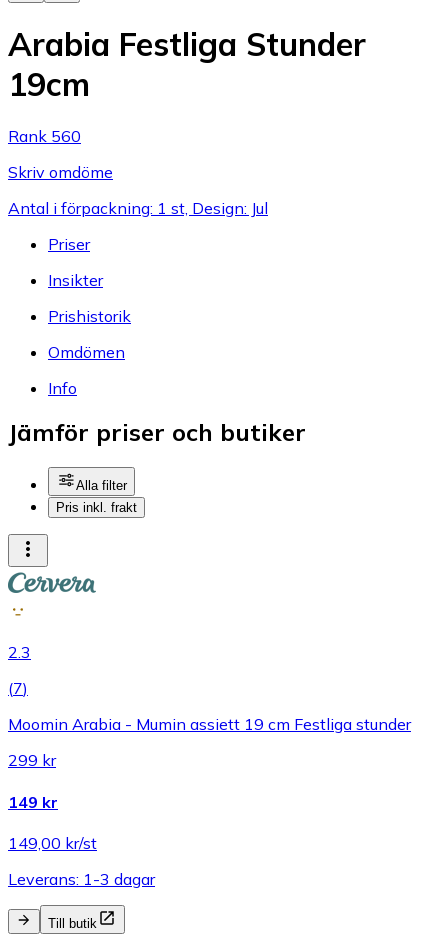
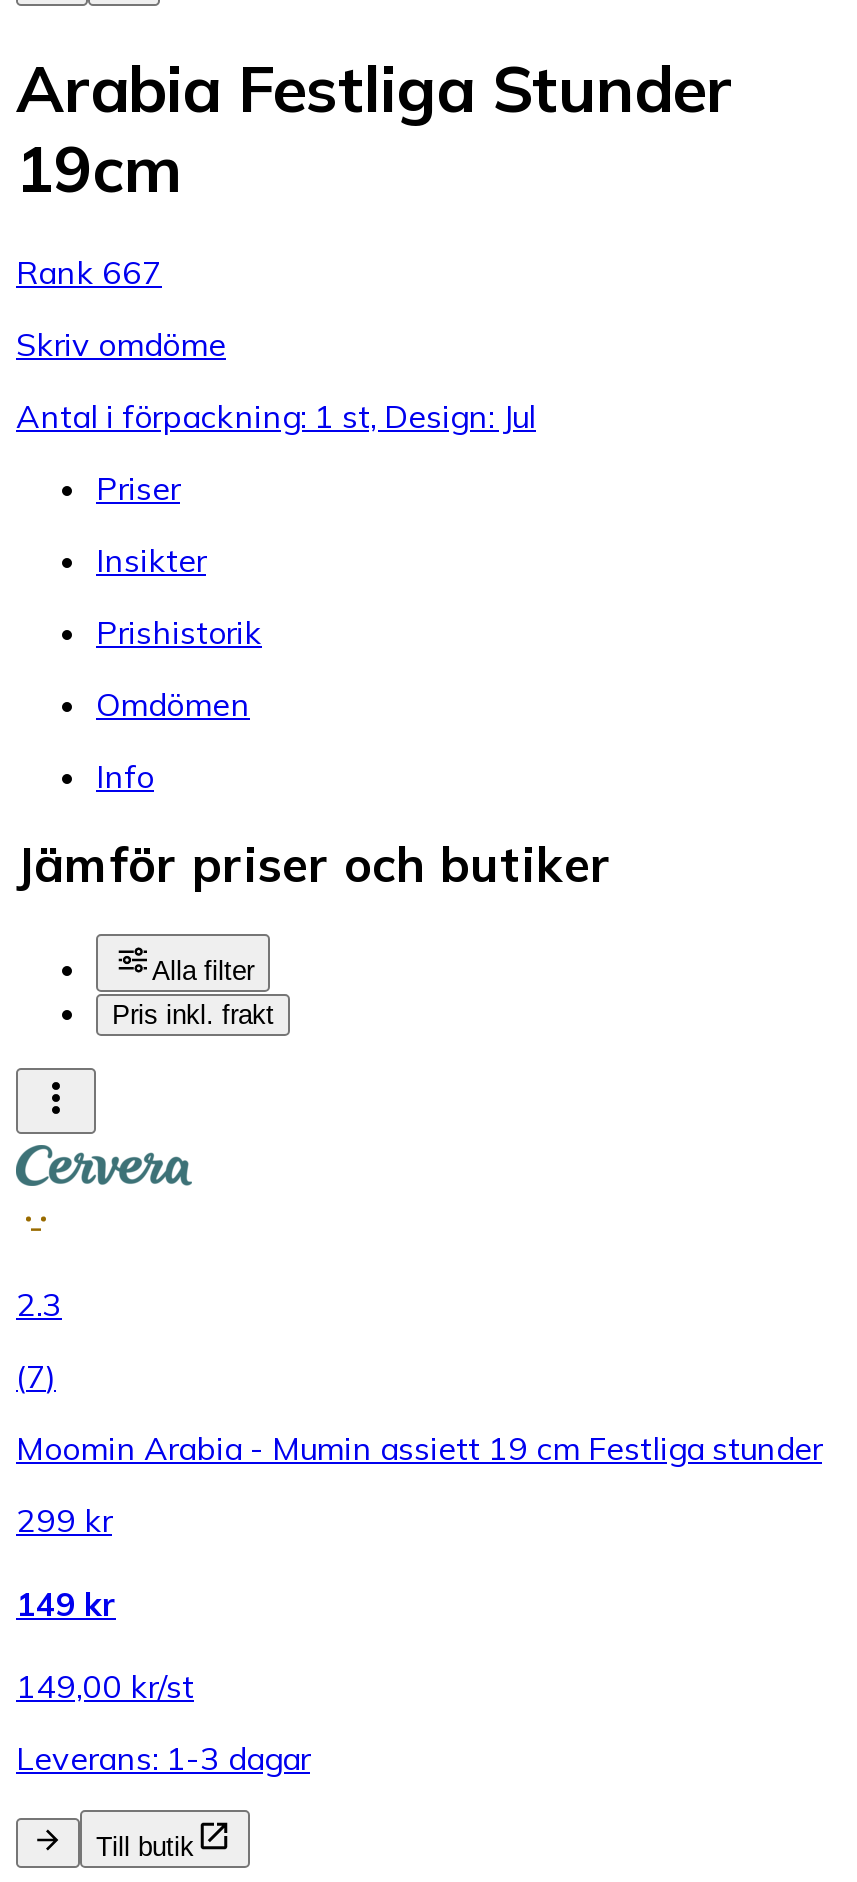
[8,125,81,145] Rank 560 -> [16,251,162,291] Rank 667

